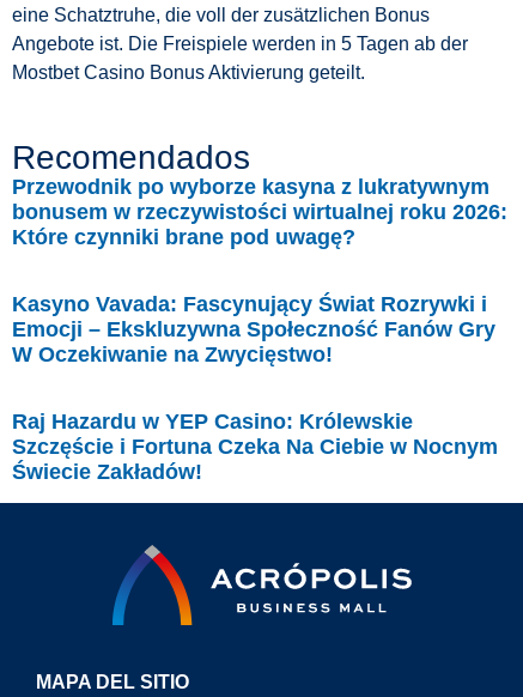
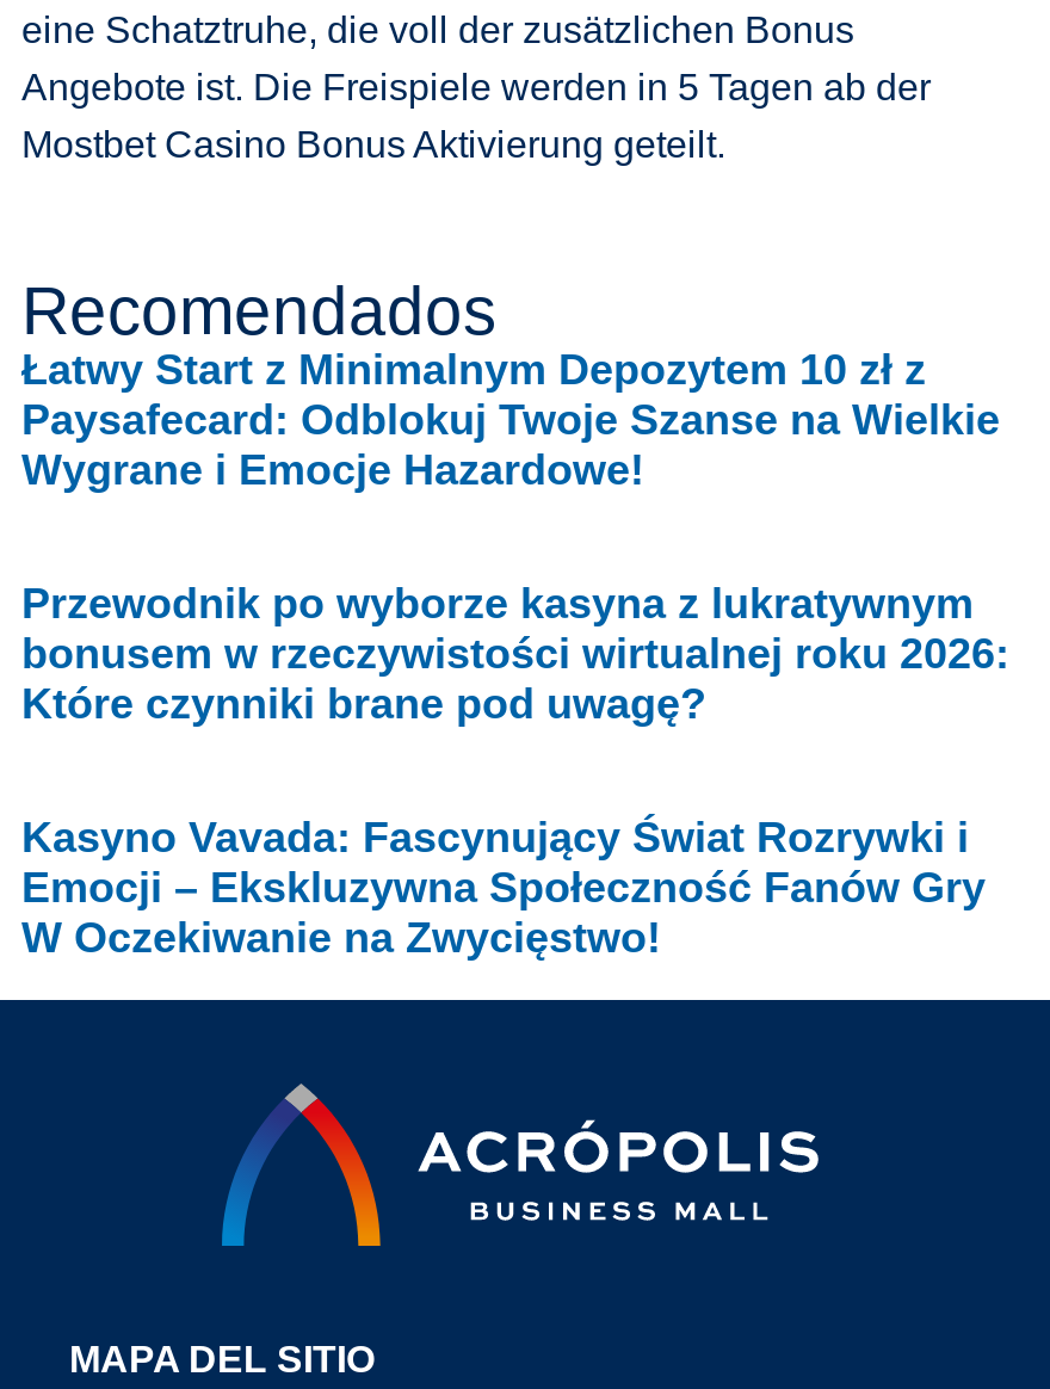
none -> [21,347,1000,495] Łatwy Start z Minimalnym Depozytem 10 zł z | Paysafecard: Odblokuj Twoje Szanse na Wielkie | Wygrane i Emocje Hazardowe!
moved [12,174,507,366] -> [21,581,1009,963]: Przewodnik po wyborze kasyna z lukratywnym | bonusem w rzeczywistości wirtualnej roku 2026: | Które czynniki brane pod uwagę? | Kasyno Vavada: Fascynujący Świat Rozrywki i | Emocji – Ekskluzywna Społeczność Fanów Gry | W Oczekiwanie na Zwycięstwo!
[12,409,498,483] Raj Hazardu w YEP Casino: Królewskie | Szczęście i Fortuna Czeka Na Ciebie w Nocnym | Świecie Zakładów! -> none

